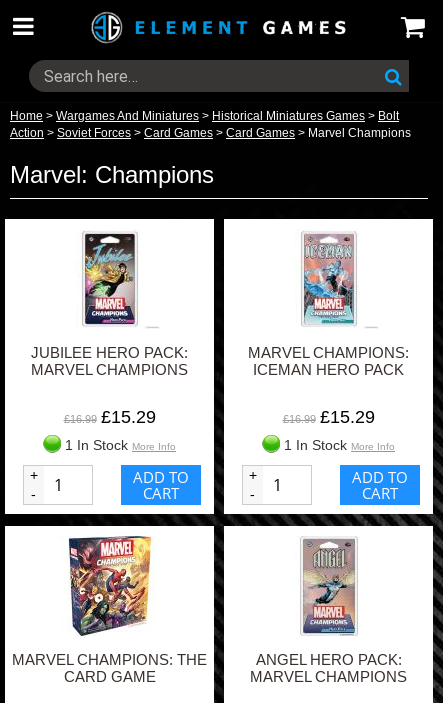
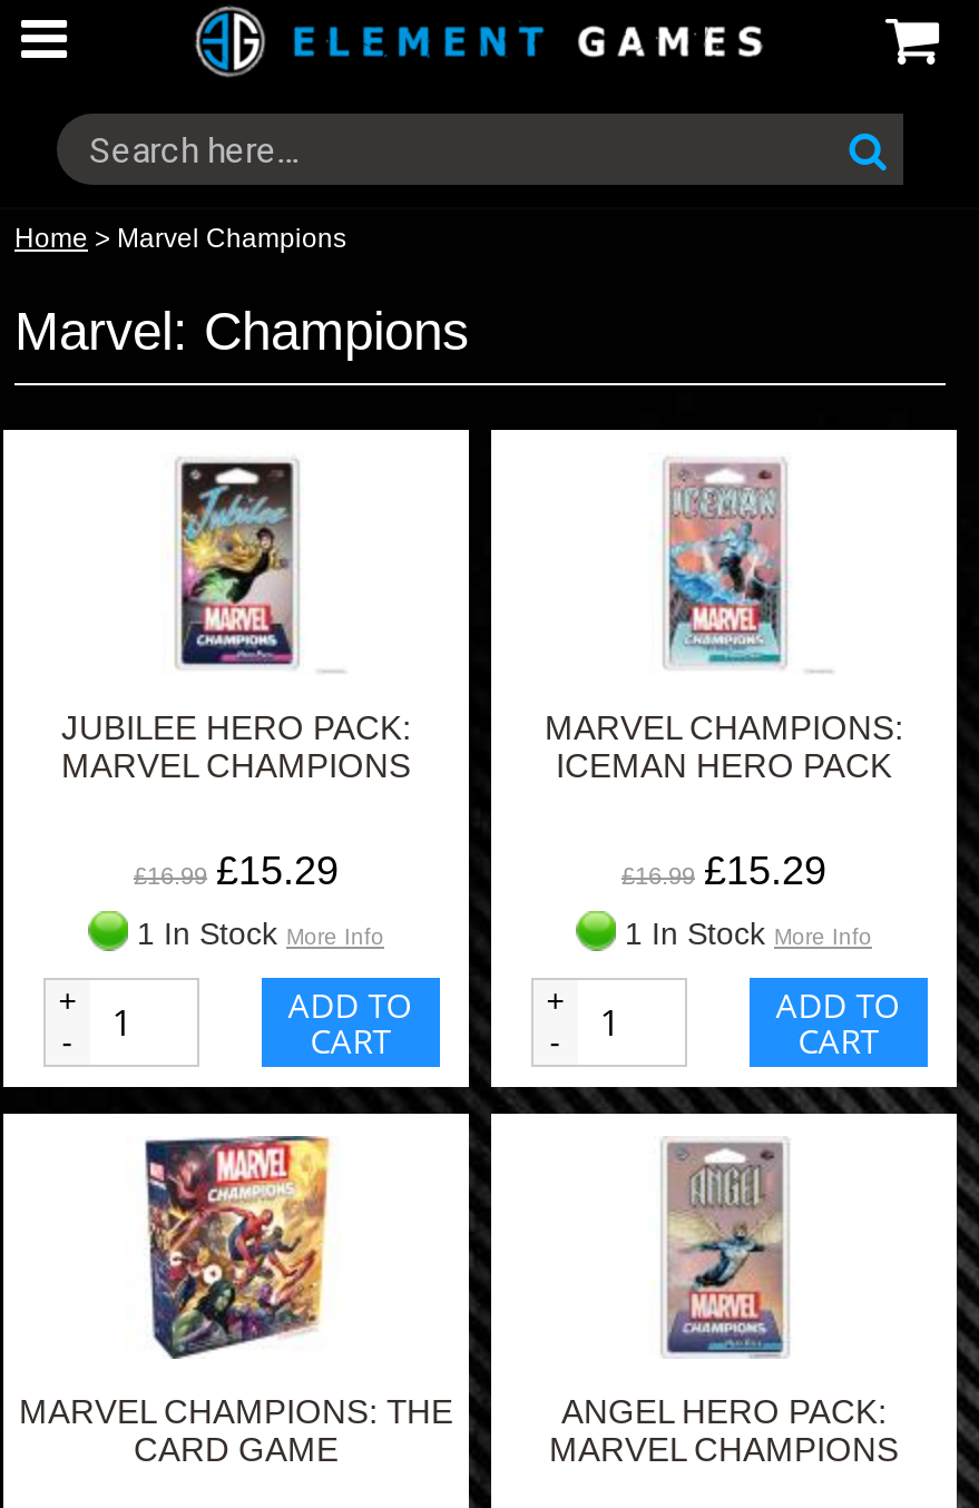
[10,109,411,140] Home > Wargames And Miniatures > Historical Miniatures Games > Bolt | Action > Soviet Forces > Card Games > Card Games > Marvel Champions -> [14,223,346,254] Home > Marvel Champions

